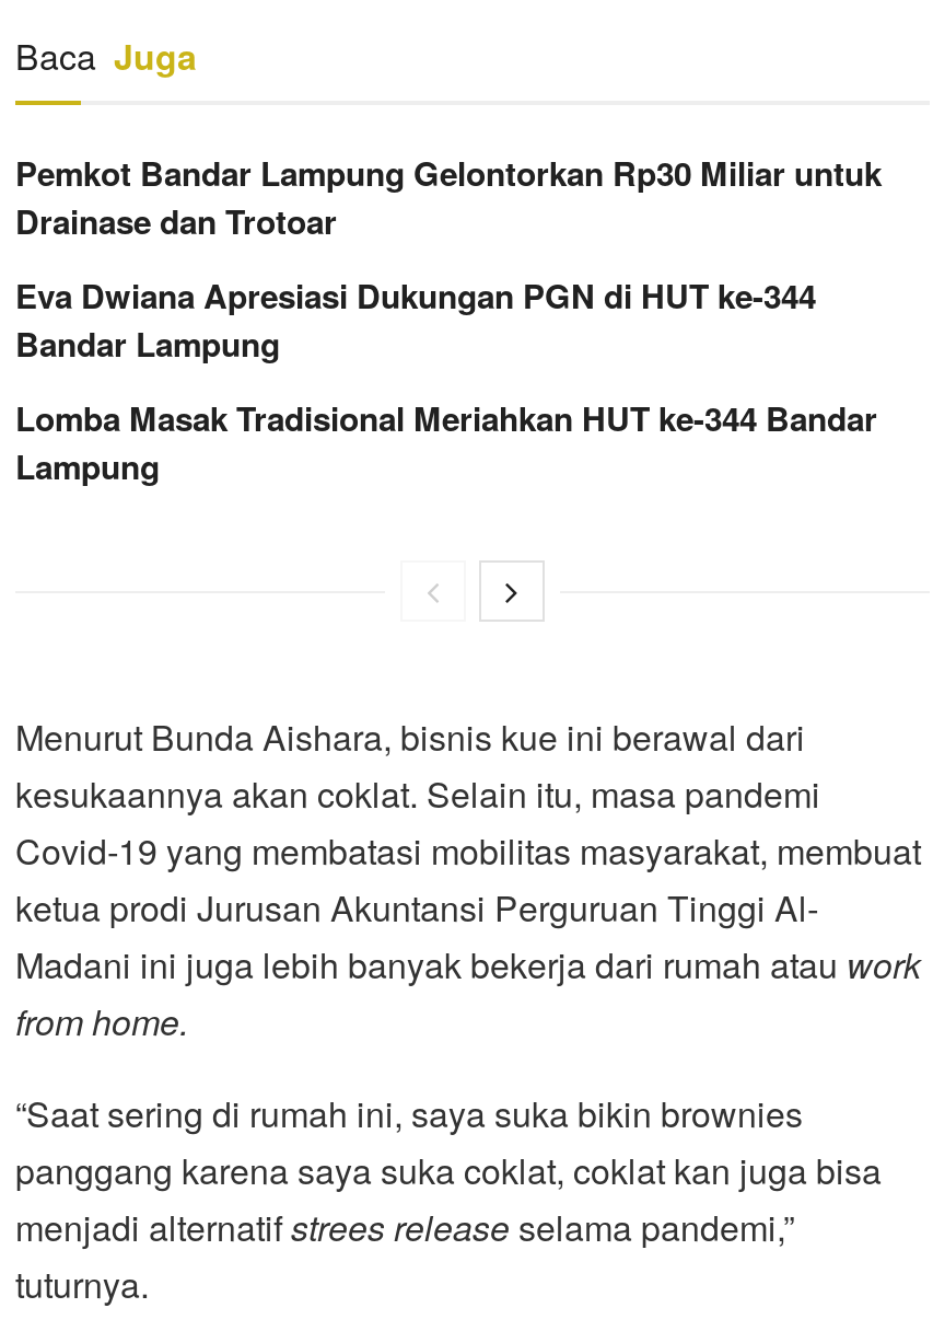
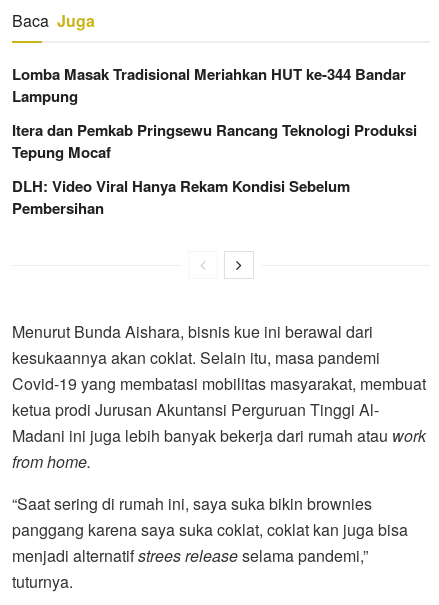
[15,150,882,368] Pemkot Bandar Lampung Gelontorkan Rp30 Miliar untuk | Drainase dan Trotoar | Eva Dwiana Apresiasi Dukungan PGN di HUT ke-344 | Bandar Lampung -> none
moved [15,395,877,491] -> [12,63,406,107]: Lomba Masak Tradisional Meriahkan HUT ke-344 Bandar | Lampung
none -> [12,119,417,219] Itera dan Pemkab Pringsewu Rancang Teknologi Produksi | Tepung Mocaf | DLH: Video Viral Hanya Rekam Kondisi Sebelum | Pembersihan

